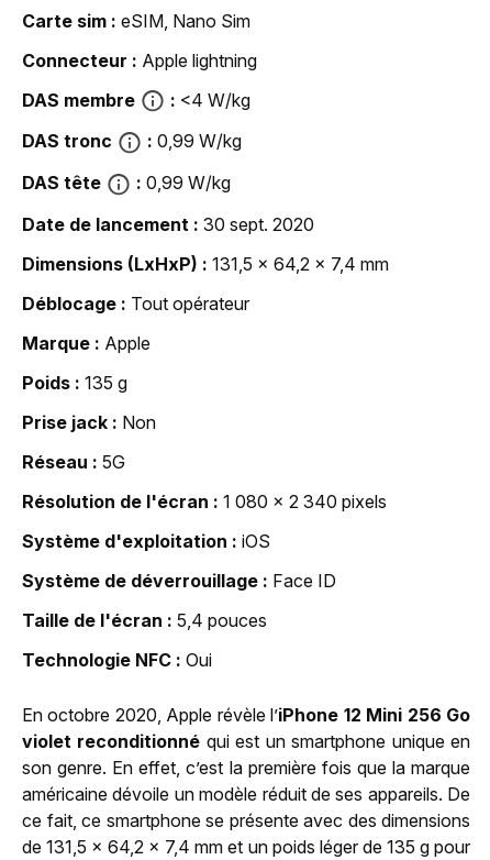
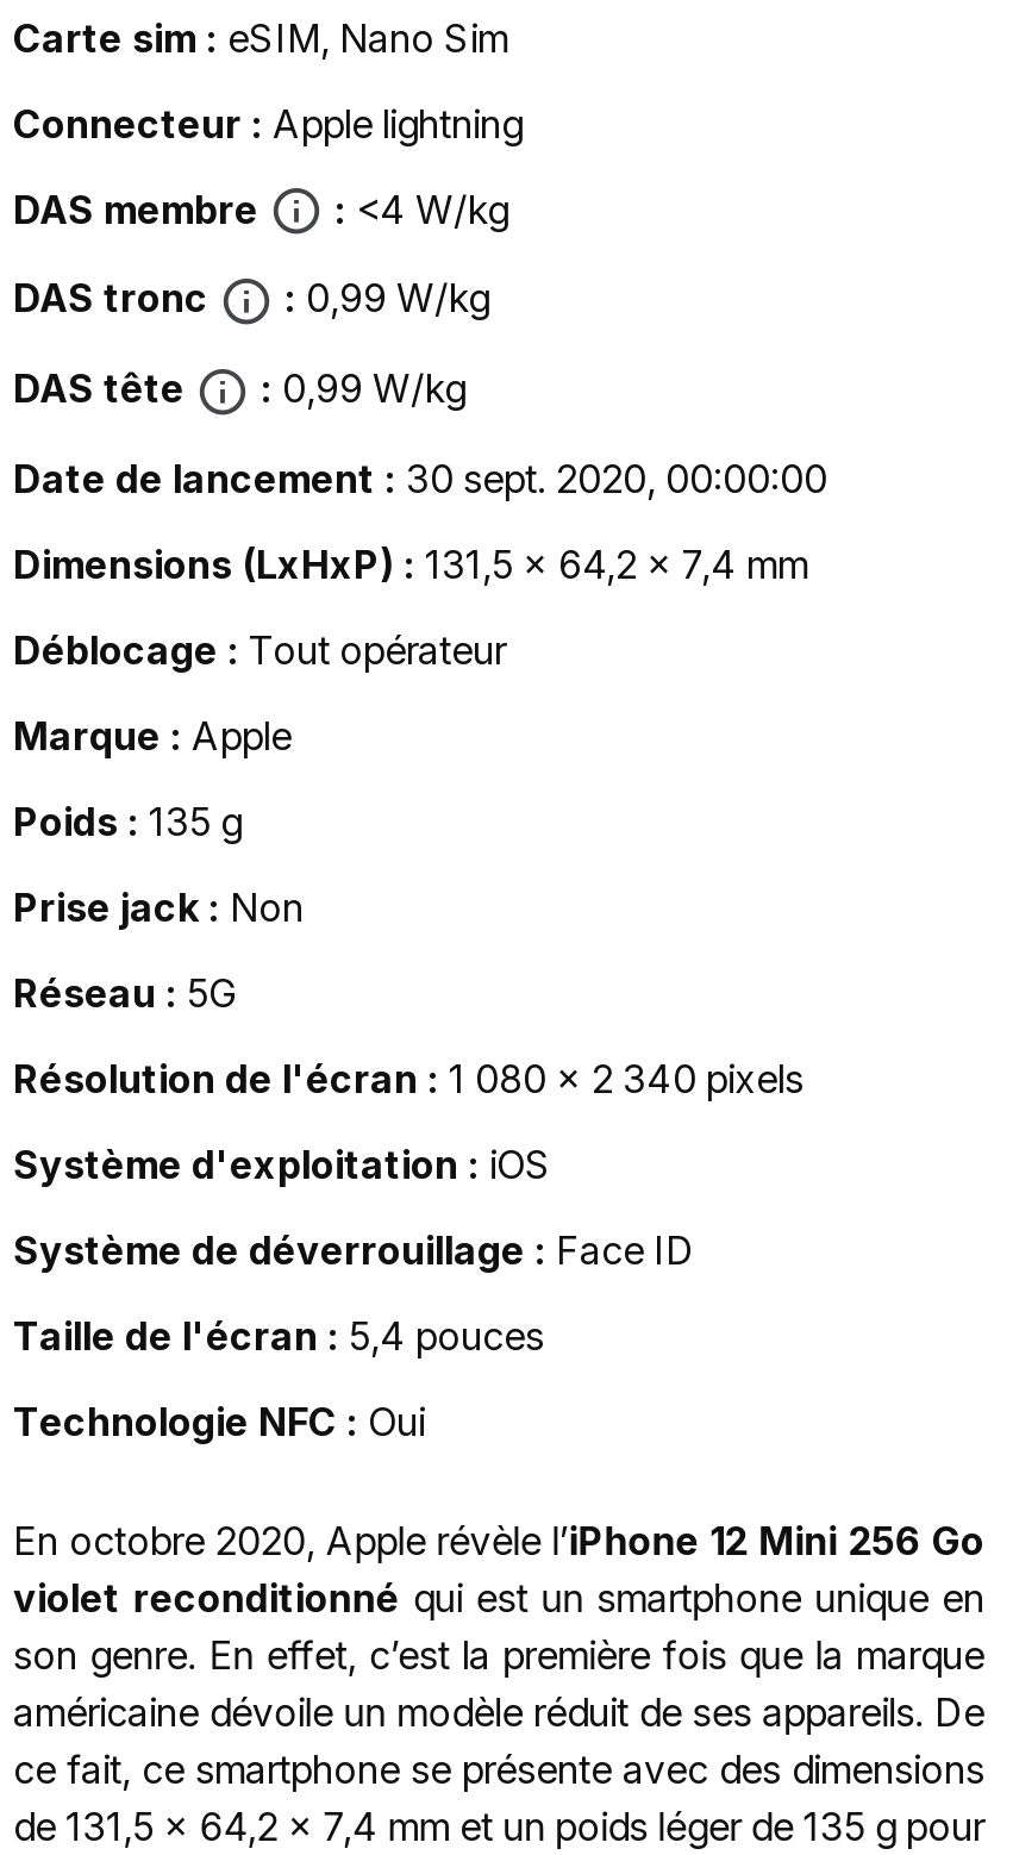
[22,213,314,235] Date de lancement 30 sept. 2020 -> [13,454,827,501] Date de lancement 30 sept. 2020, 00:00:00

